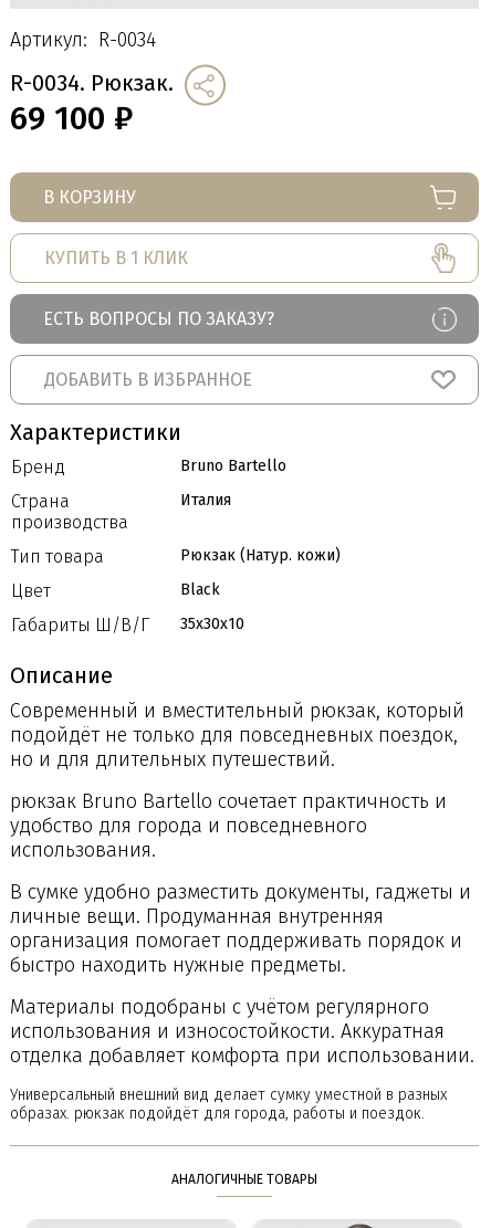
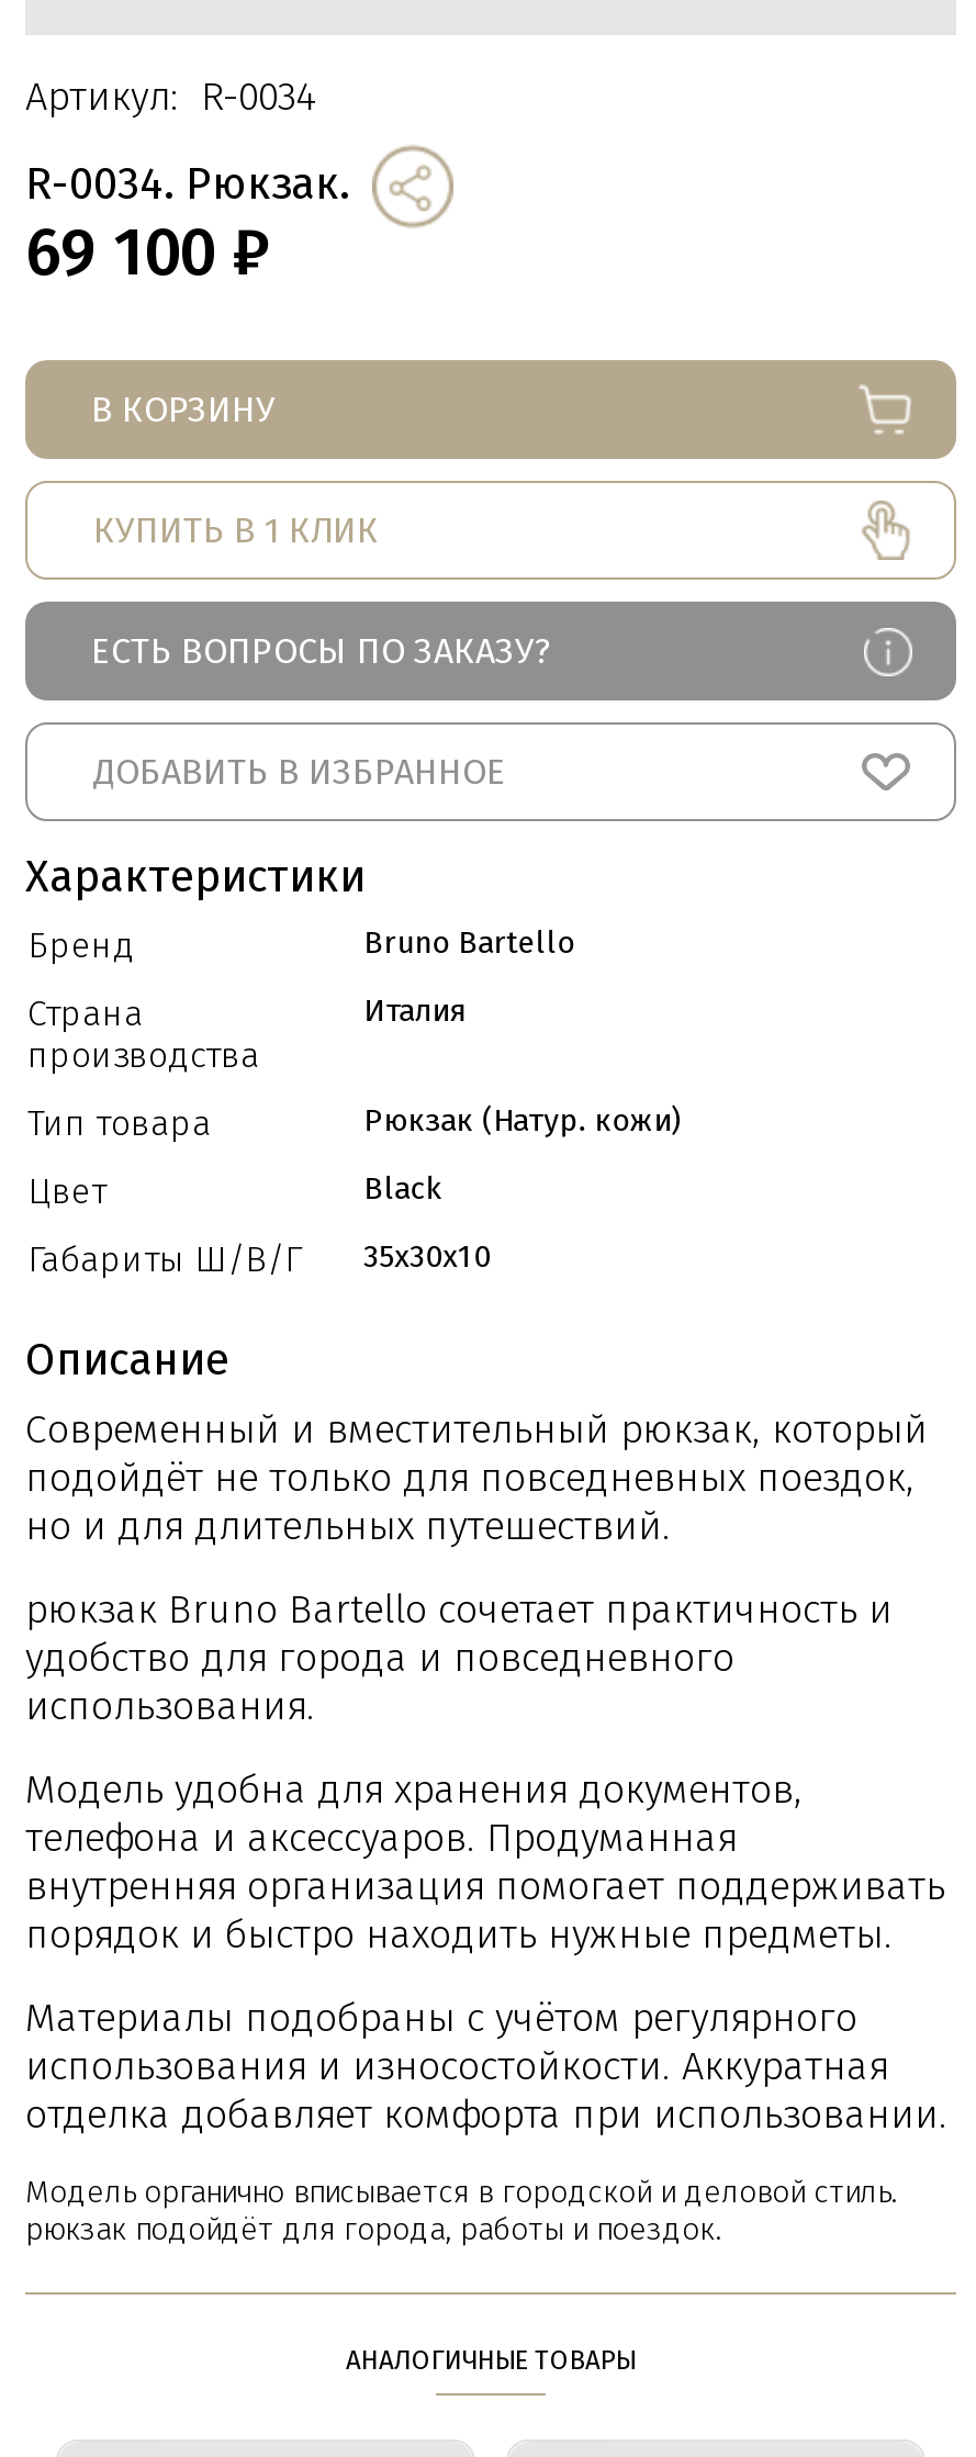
[10,880,471,977] В сумке удобно разместить документы, гаджеты и | личные вещи. Продуманная внутренняя | организация помогает поддерживать порядок и | быстро находить нужные предметы. -> [25,1765,945,1959] Модель удобна для хранения документов, | телефона и аксессуаров. Продуманная | внутренняя организация помогает поддерживать | порядок и быстро находить нужные предметы.
[10,1085,447,1123] Универсальный внешний вид делает сумку уместной в разных | образах. рюкзак подойдёт для города, работы и поездок. -> [25,2174,897,2248] Модель органично вписывается в городской и деловой стиль. | рюкзак подойдёт для города, работы и поездок.

